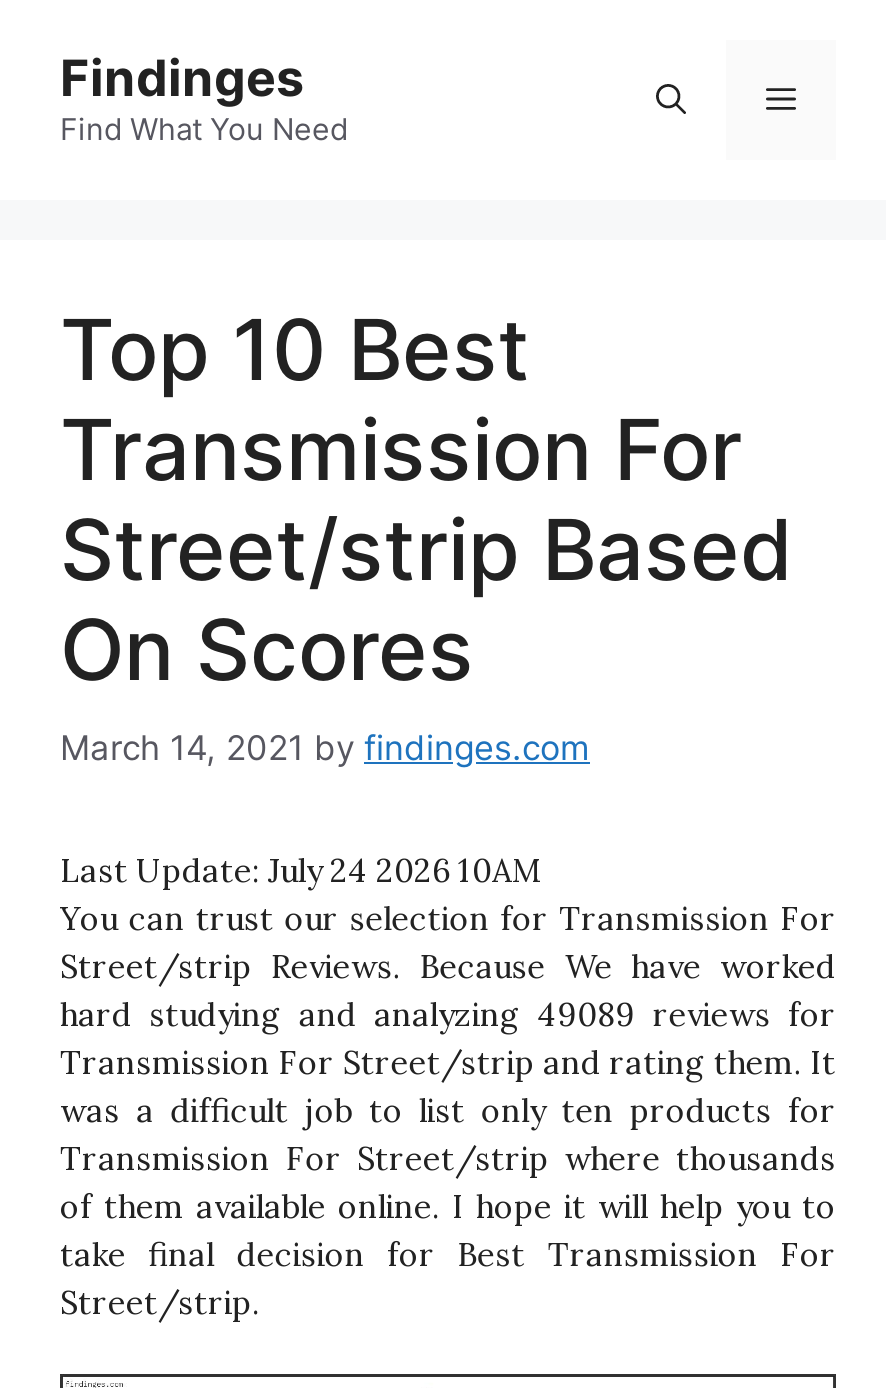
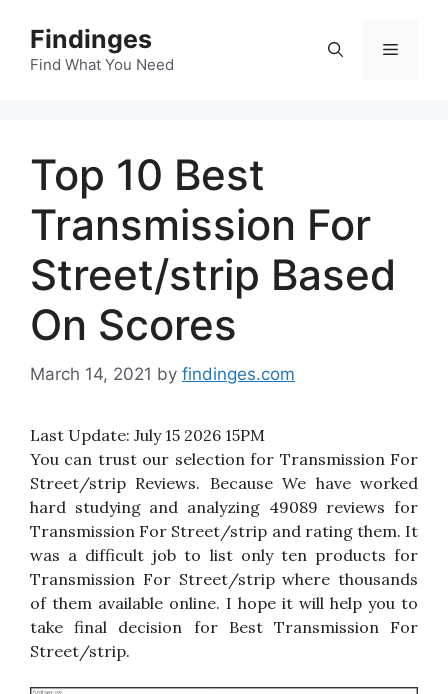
[60,849,542,889] Last Update: July 24 2026 10AM -> [30,424,265,444] Last Update: July 15 2026 15PM

